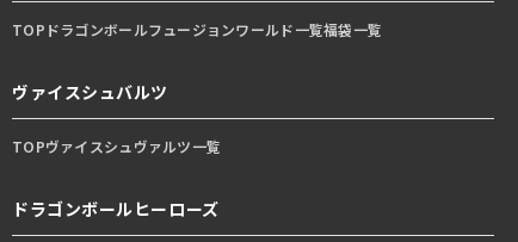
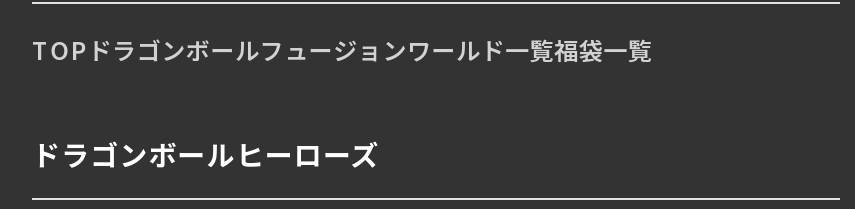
[12,80,221,157] ヴァイスシュバルツ | TOPヴァイスシュヴァルツ一覧 -> none

